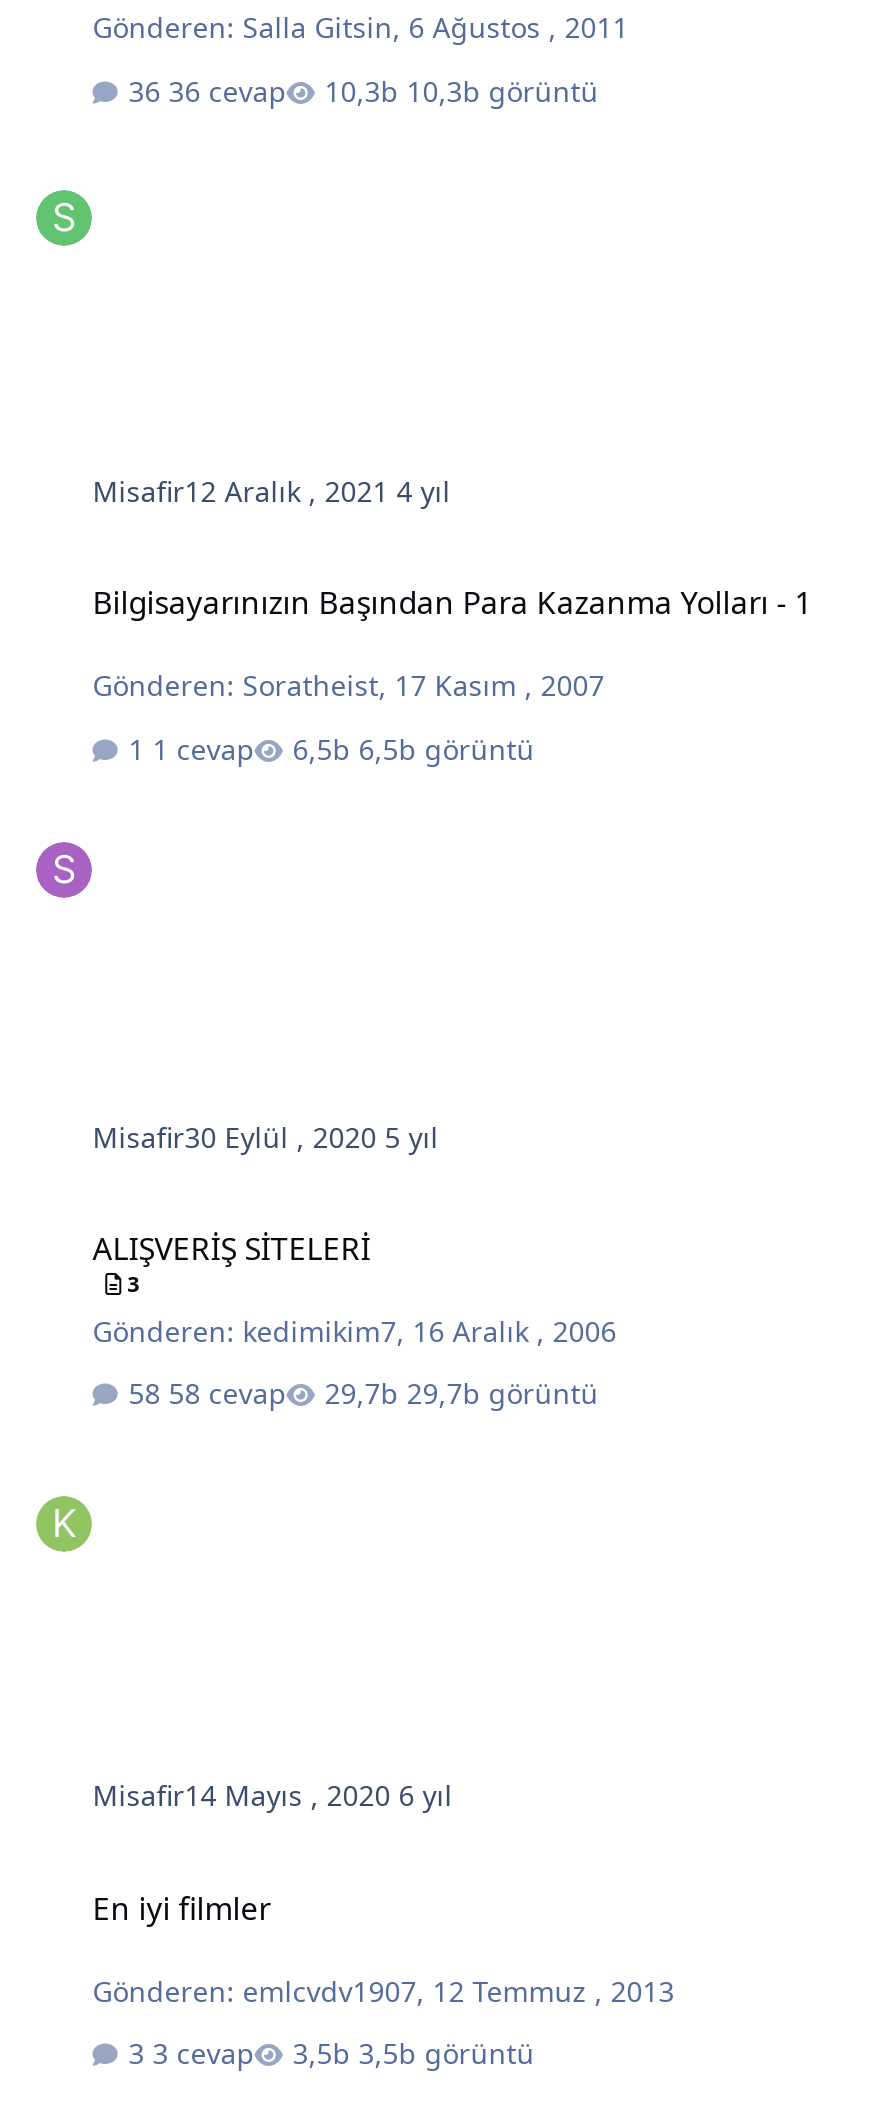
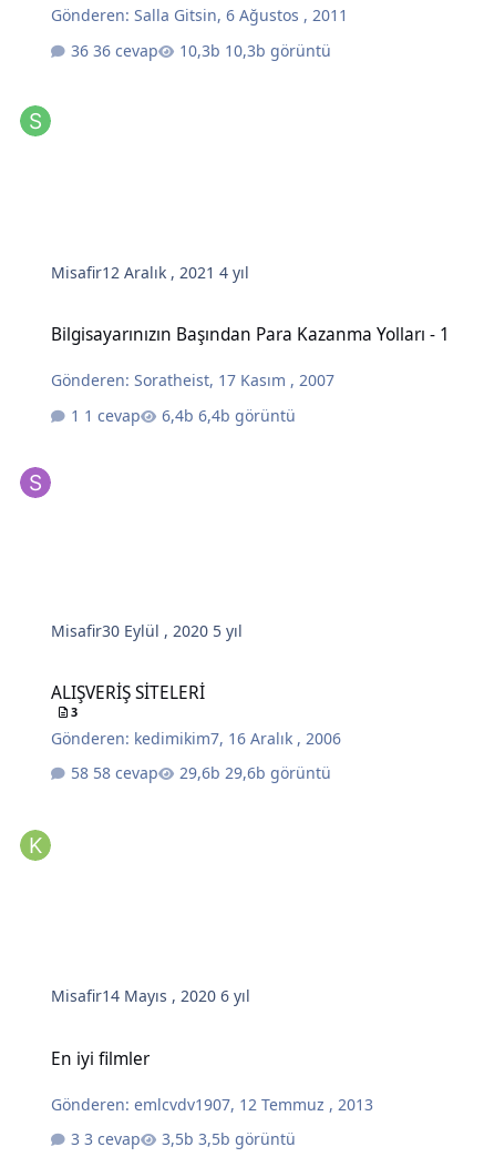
[358,729,534,767] 6,5b görüntü -> [198,404,296,425] 6,4b görüntü
[406,1375,598,1413] 29,7b görüntü -> [225,763,331,784] 29,6b görüntü

